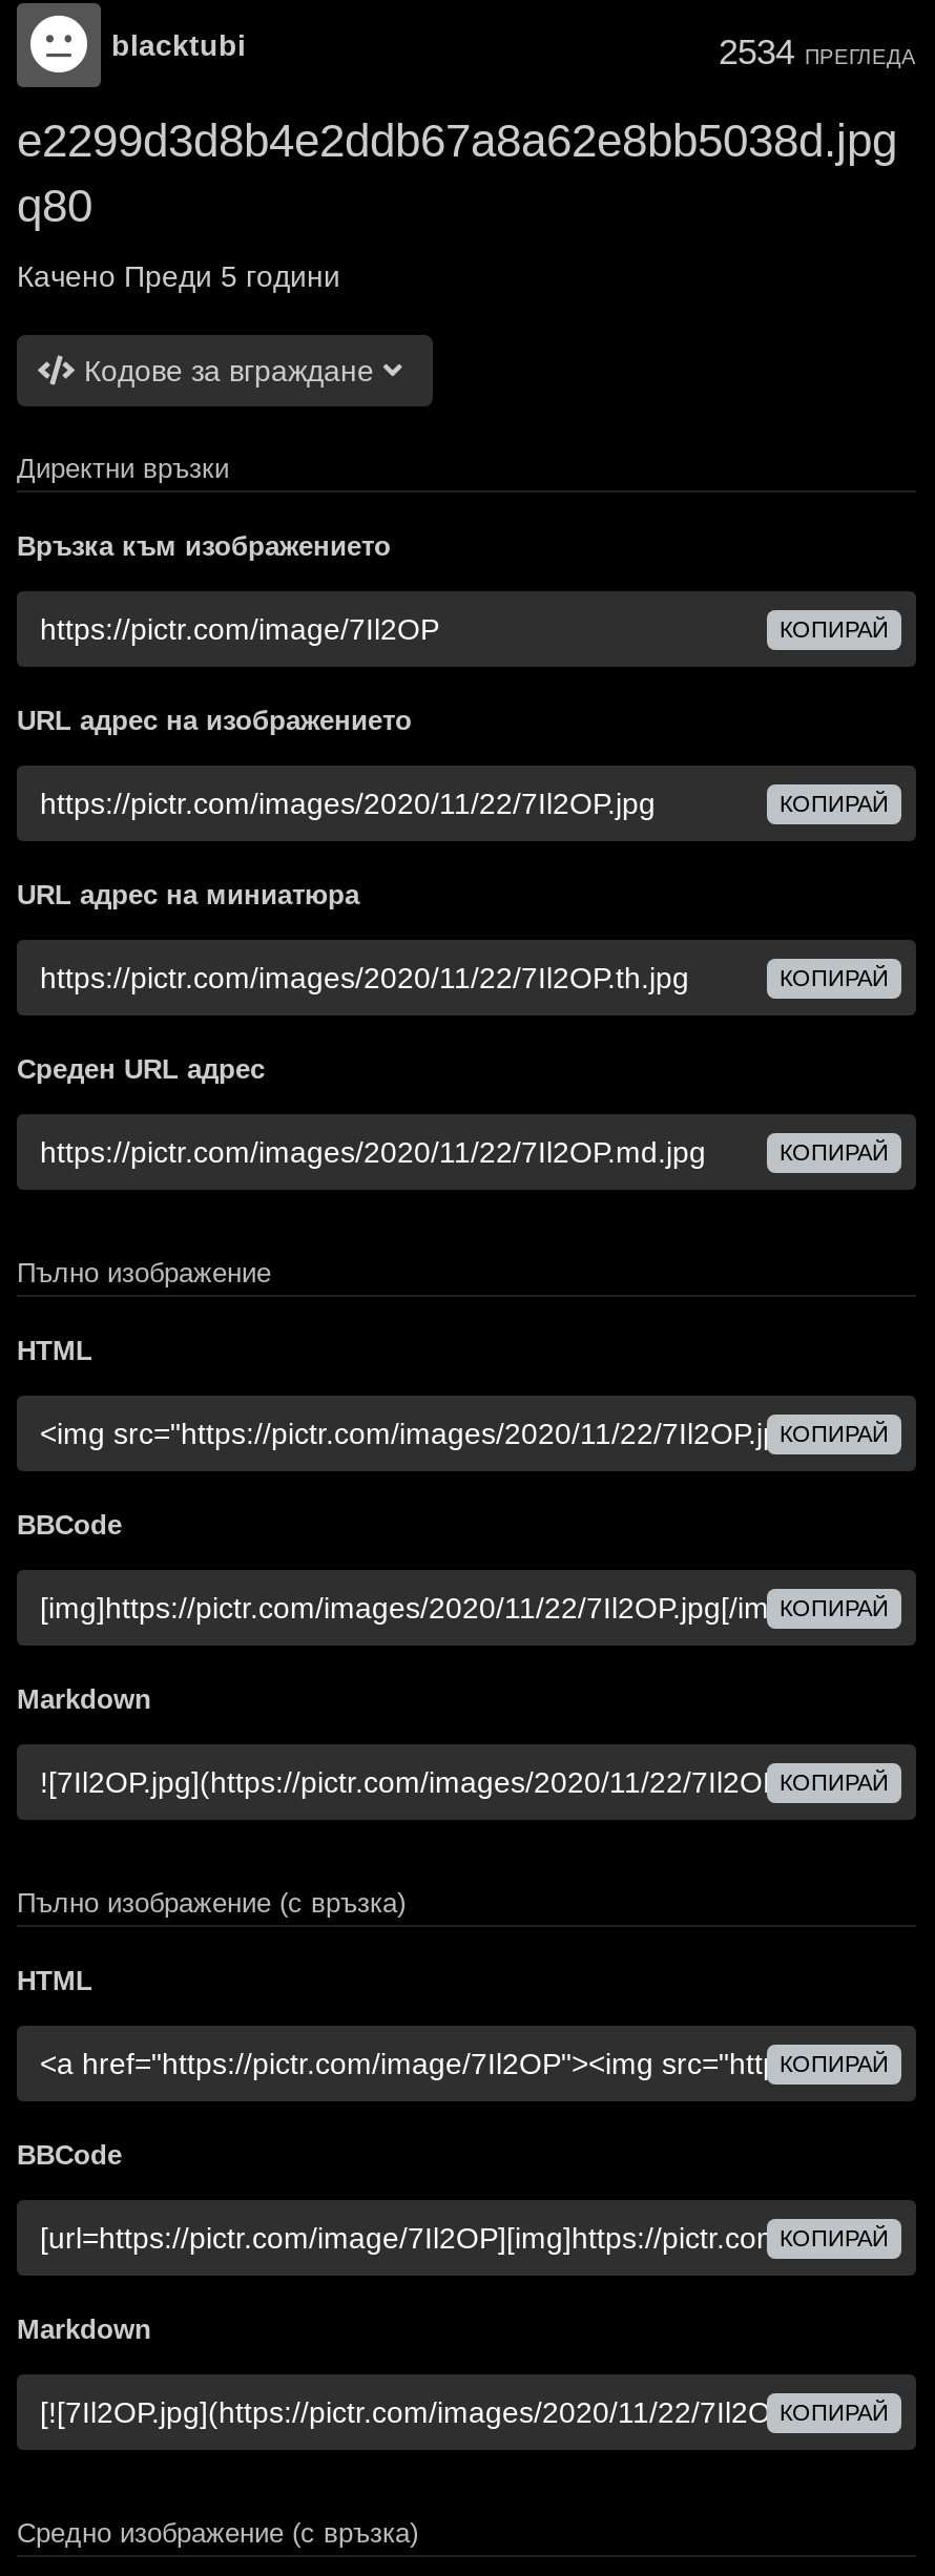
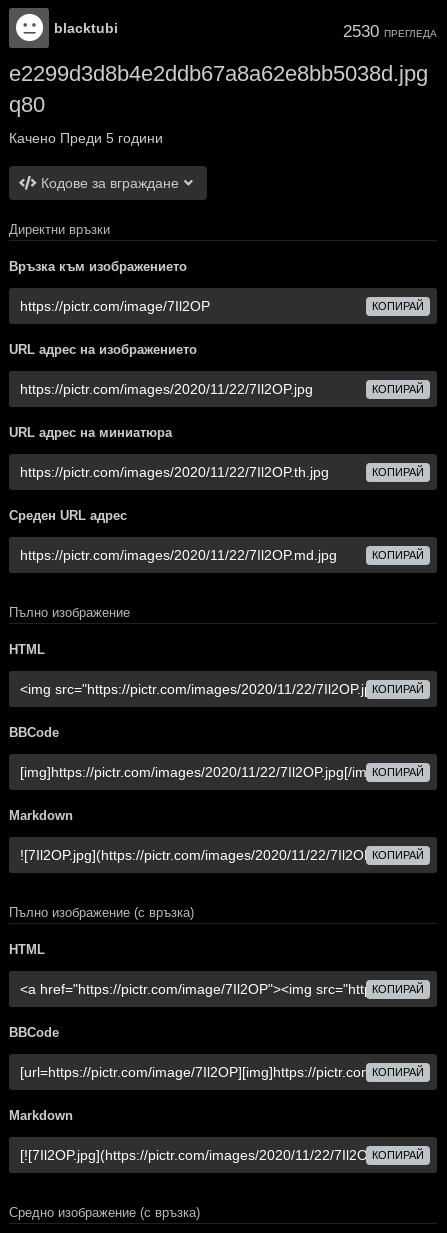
[719,33,916,72] 2534 ПРЕГЛЕДА -> [343,22,437,41] 2530 ПРЕГЛЕДА

